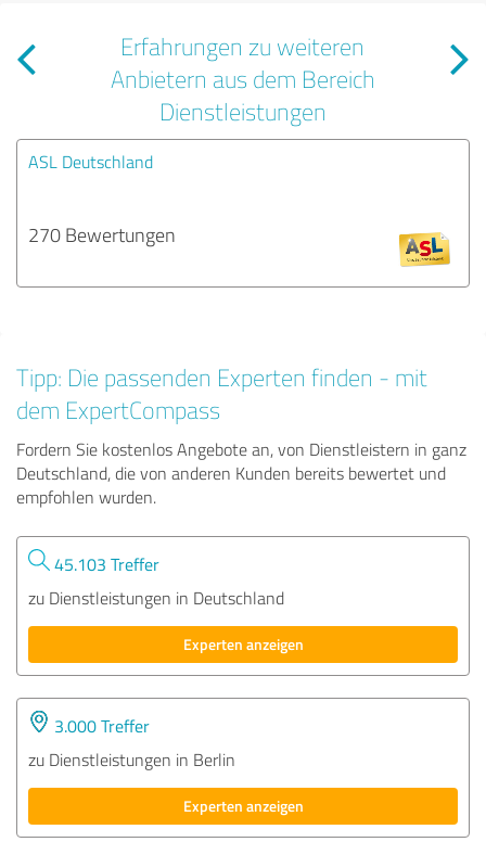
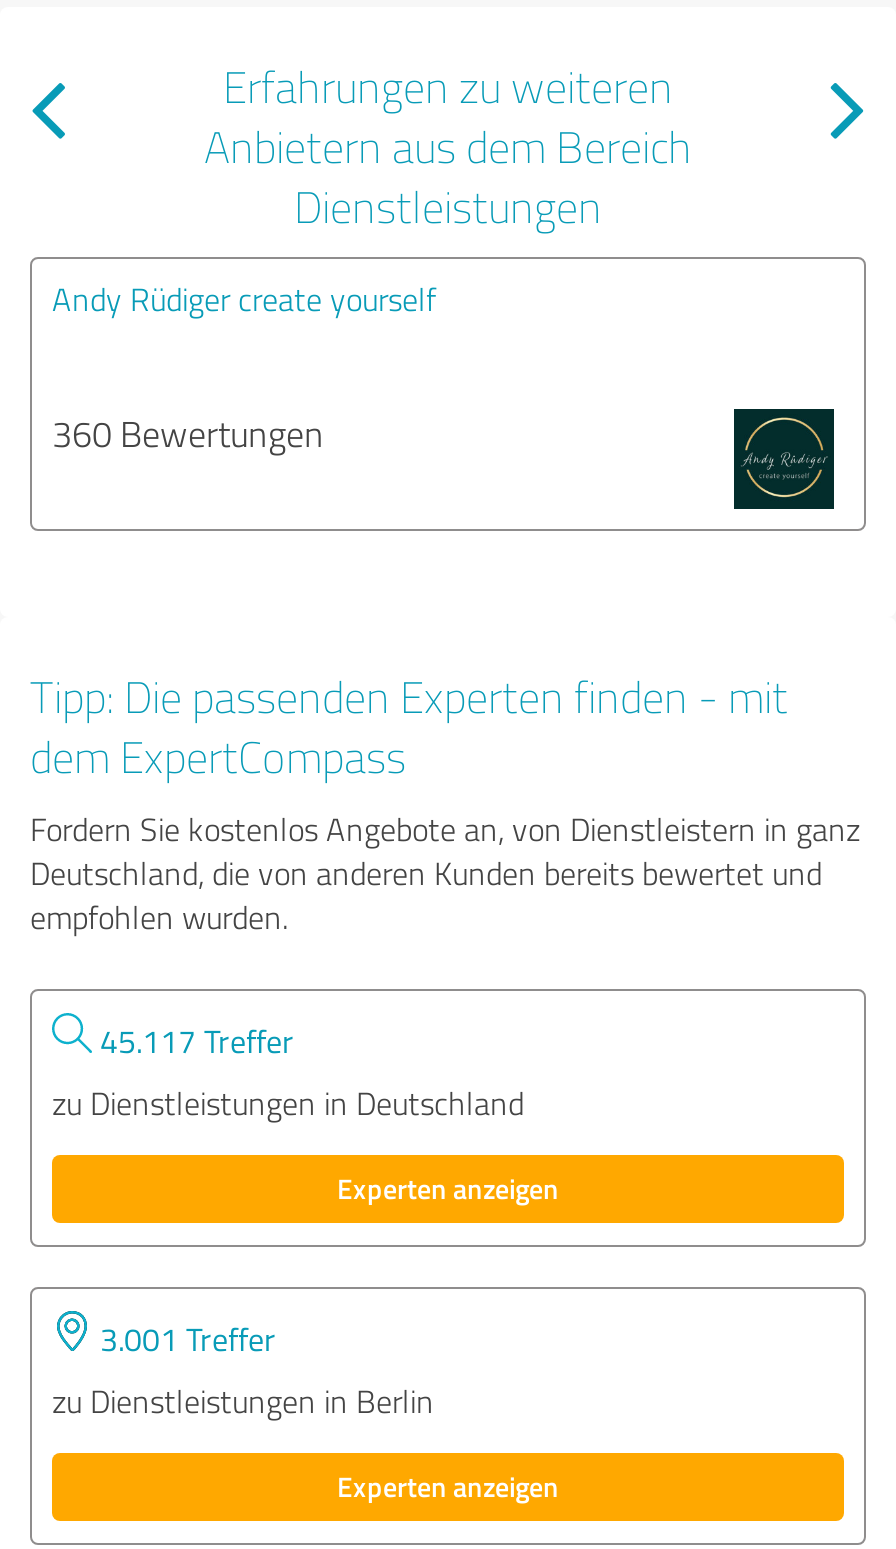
[28,149,153,173] ASL Deutschland -> [52,276,436,320] Andy Rüdiger create yourself
[28,221,176,247] 270 Bewertungen -> [52,408,324,456] 360 Bewertungen
[398,221,452,276] [image] -> [732,407,836,511] [image]
[50,552,159,576] 45.103 Treffer -> [92,1018,294,1062] 45.117 Treffer
[50,714,150,737] 3.000 Treffer -> [92,1316,276,1360] 3.001 Treffer

